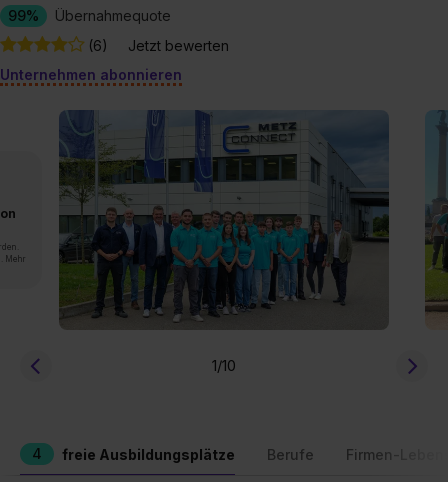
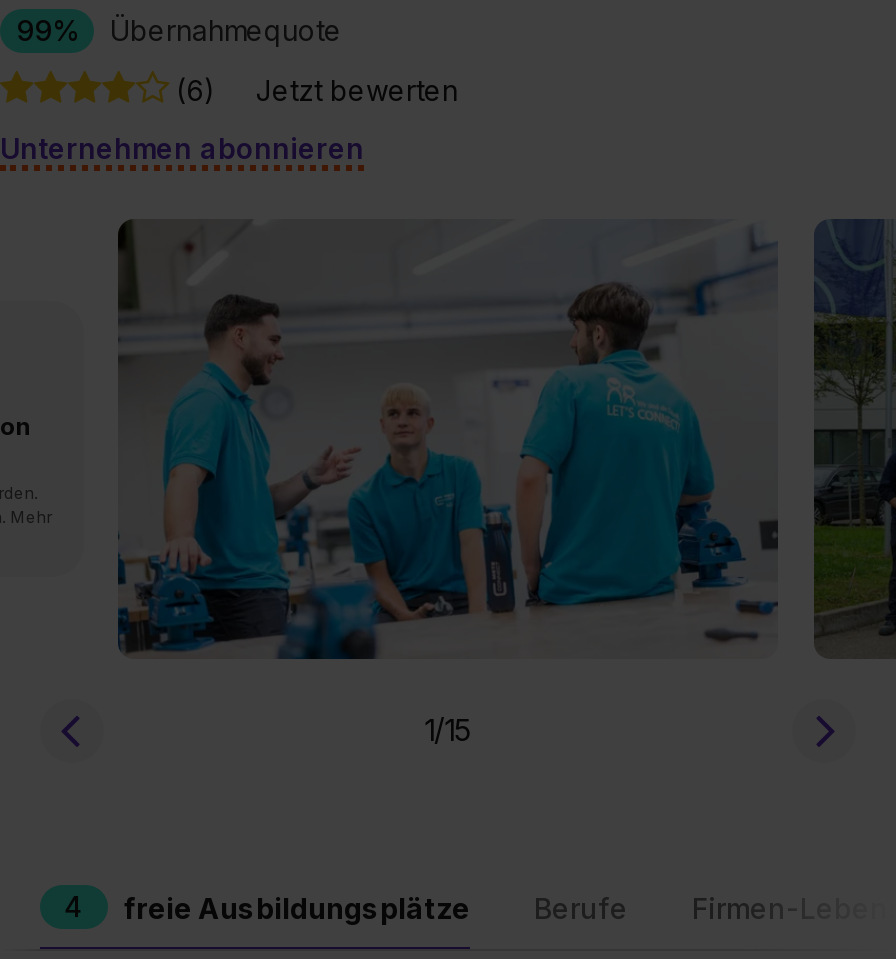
[58,110,390,375] [image] | 1/10 -> [116,219,778,749] [image] | 1/15
[407,110,445,329] [image] -> [812,217,890,659] [image]

